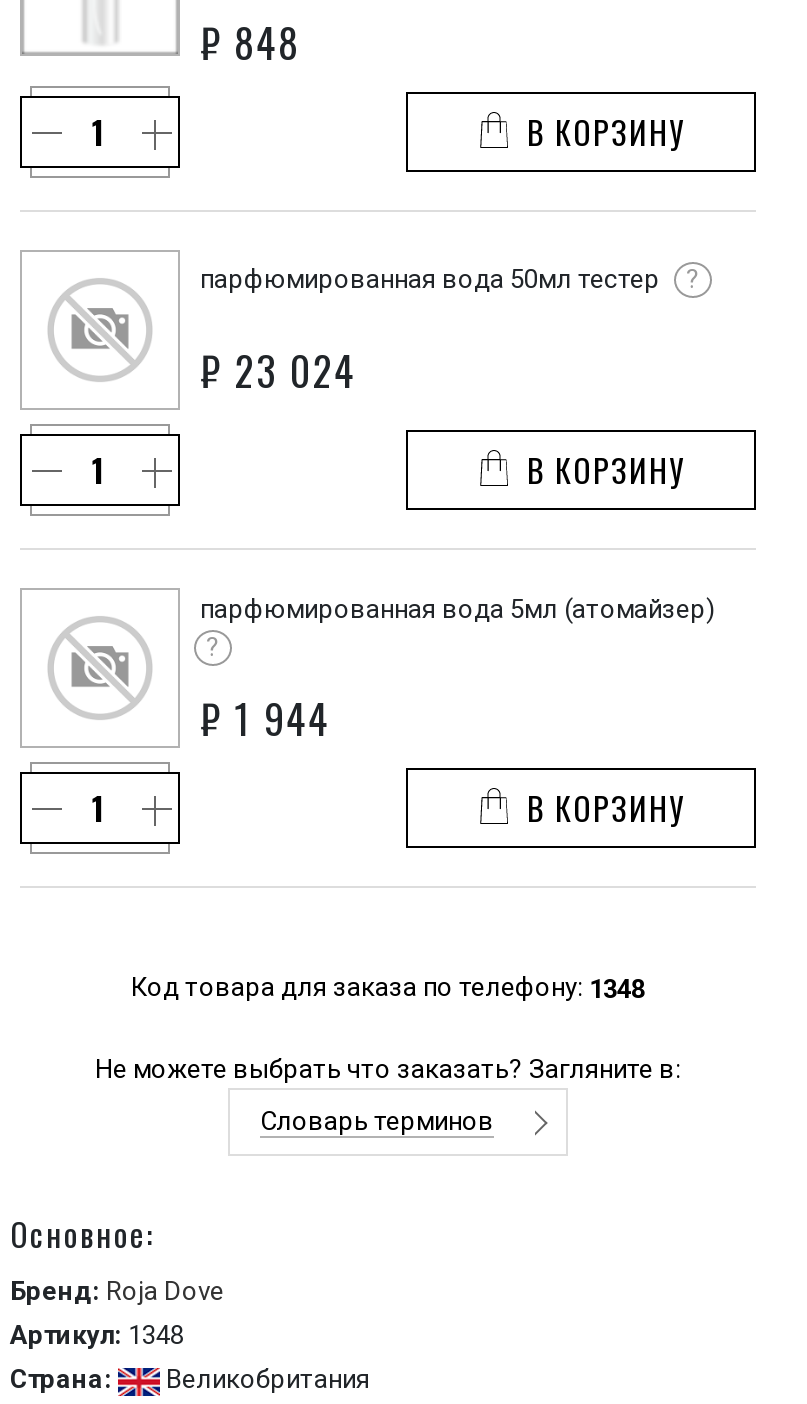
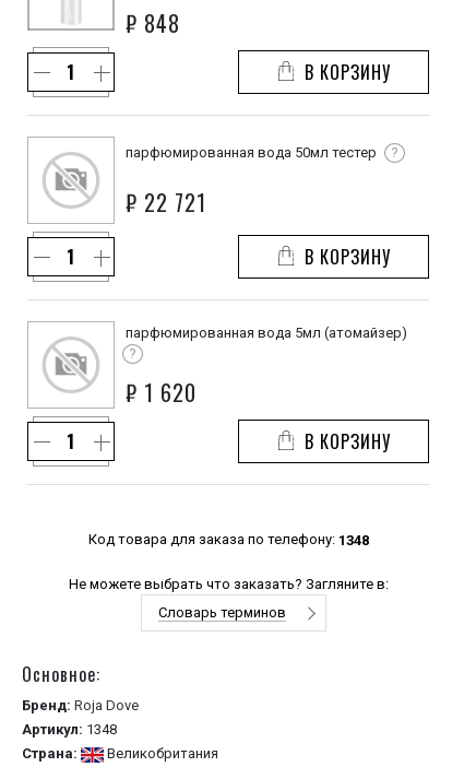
[200,340,356,400] ₽ 23 024 -> [126,186,206,218] ₽ 22 721
[200,687,330,747] ₽ 1 944 -> [126,375,197,408] ₽ 1 620

